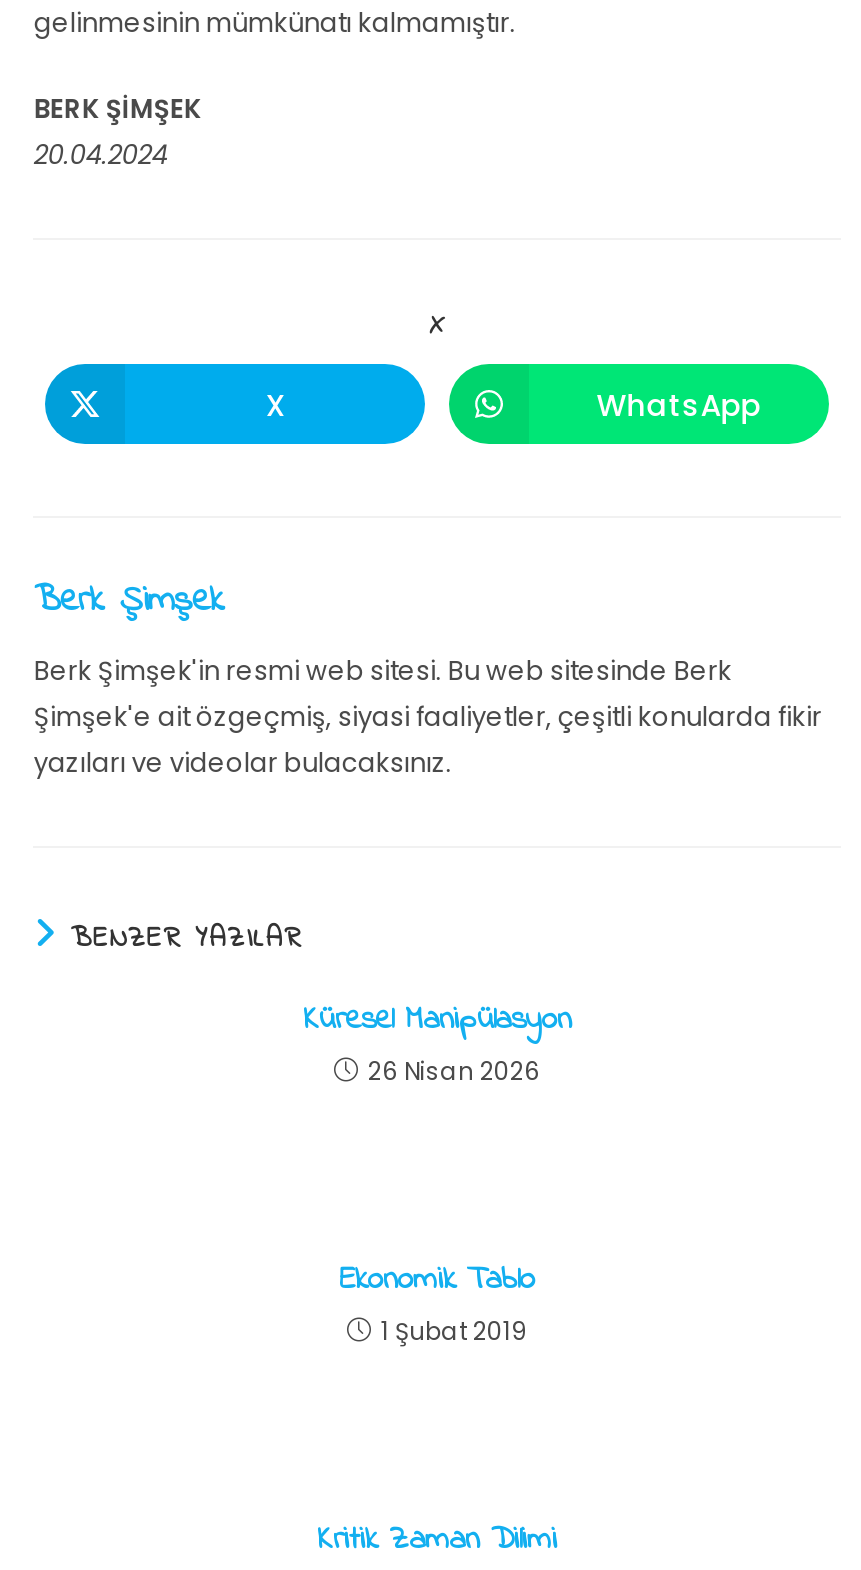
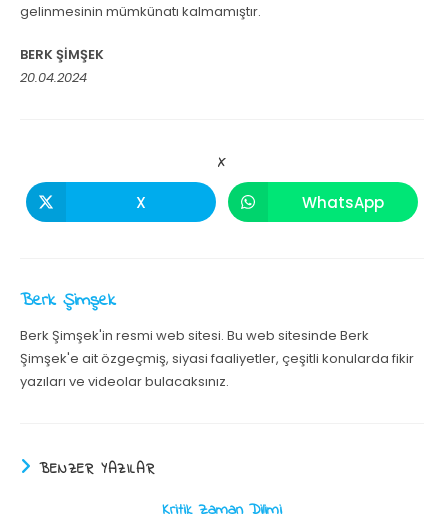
[303,996,571,1088] Küresel Manipülasyon | 26 Nisan 2026 -> none
[339,1256,535,1348] Ekonomik Tablo | 1 Şubat 2019 -> none

